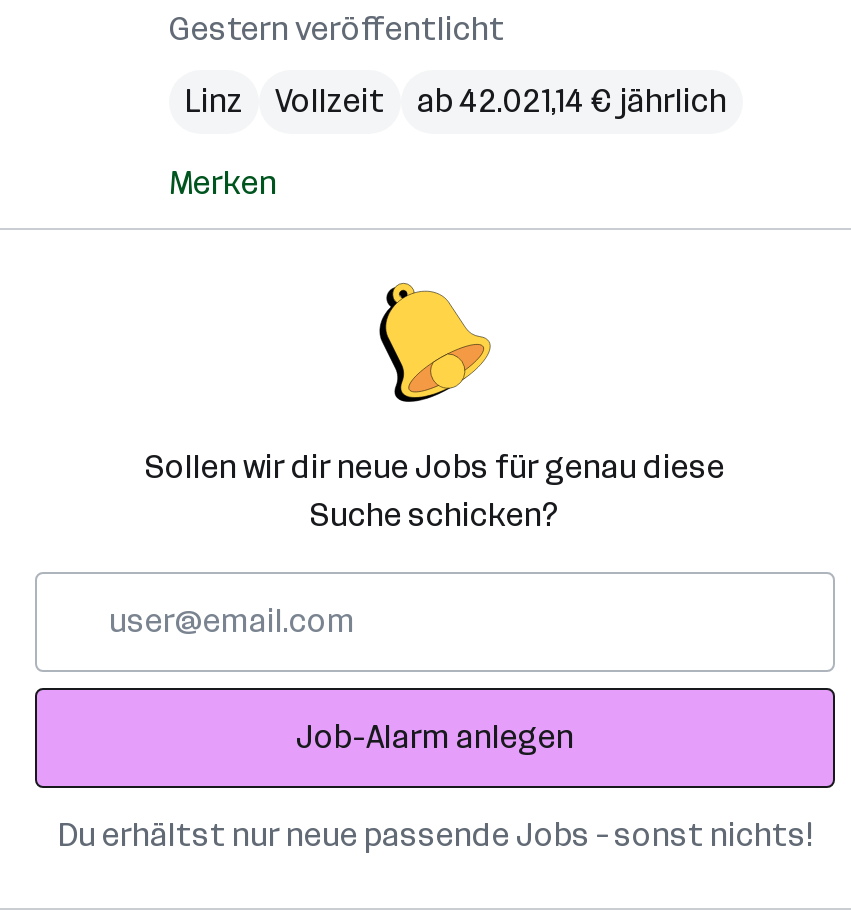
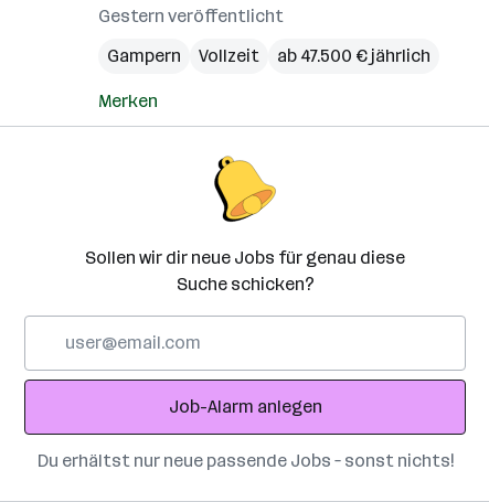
[185,82,243,120] Linz -> [107,45,181,66] Gampern
[417,82,727,120] ab 42.021,14 € jährlich -> [277,45,430,66] ab 47.500 € jährlich

